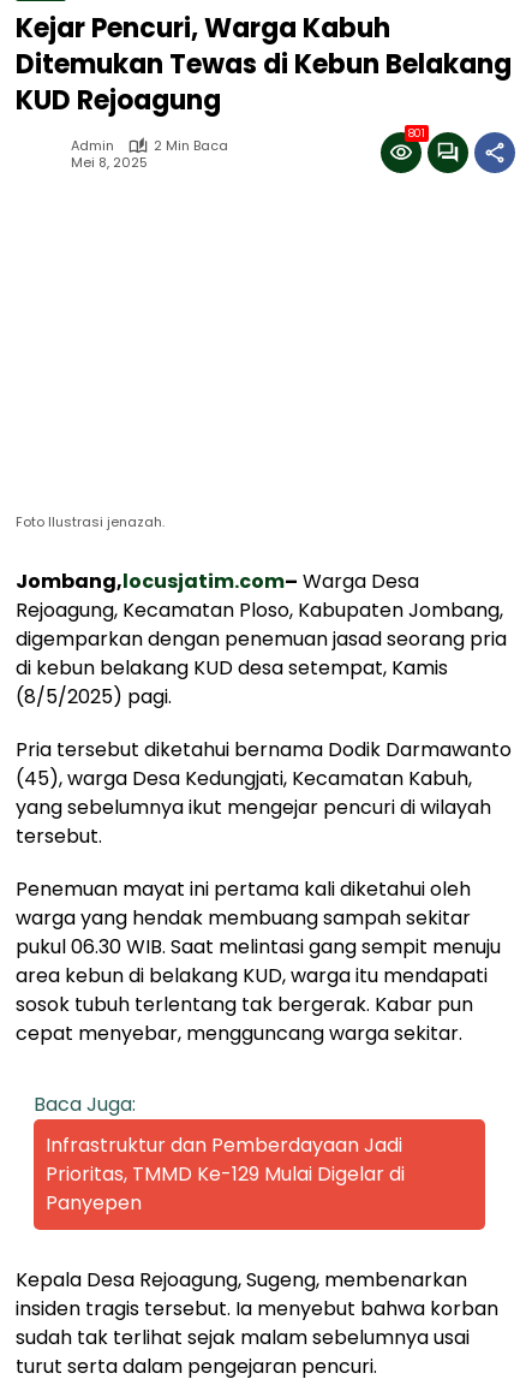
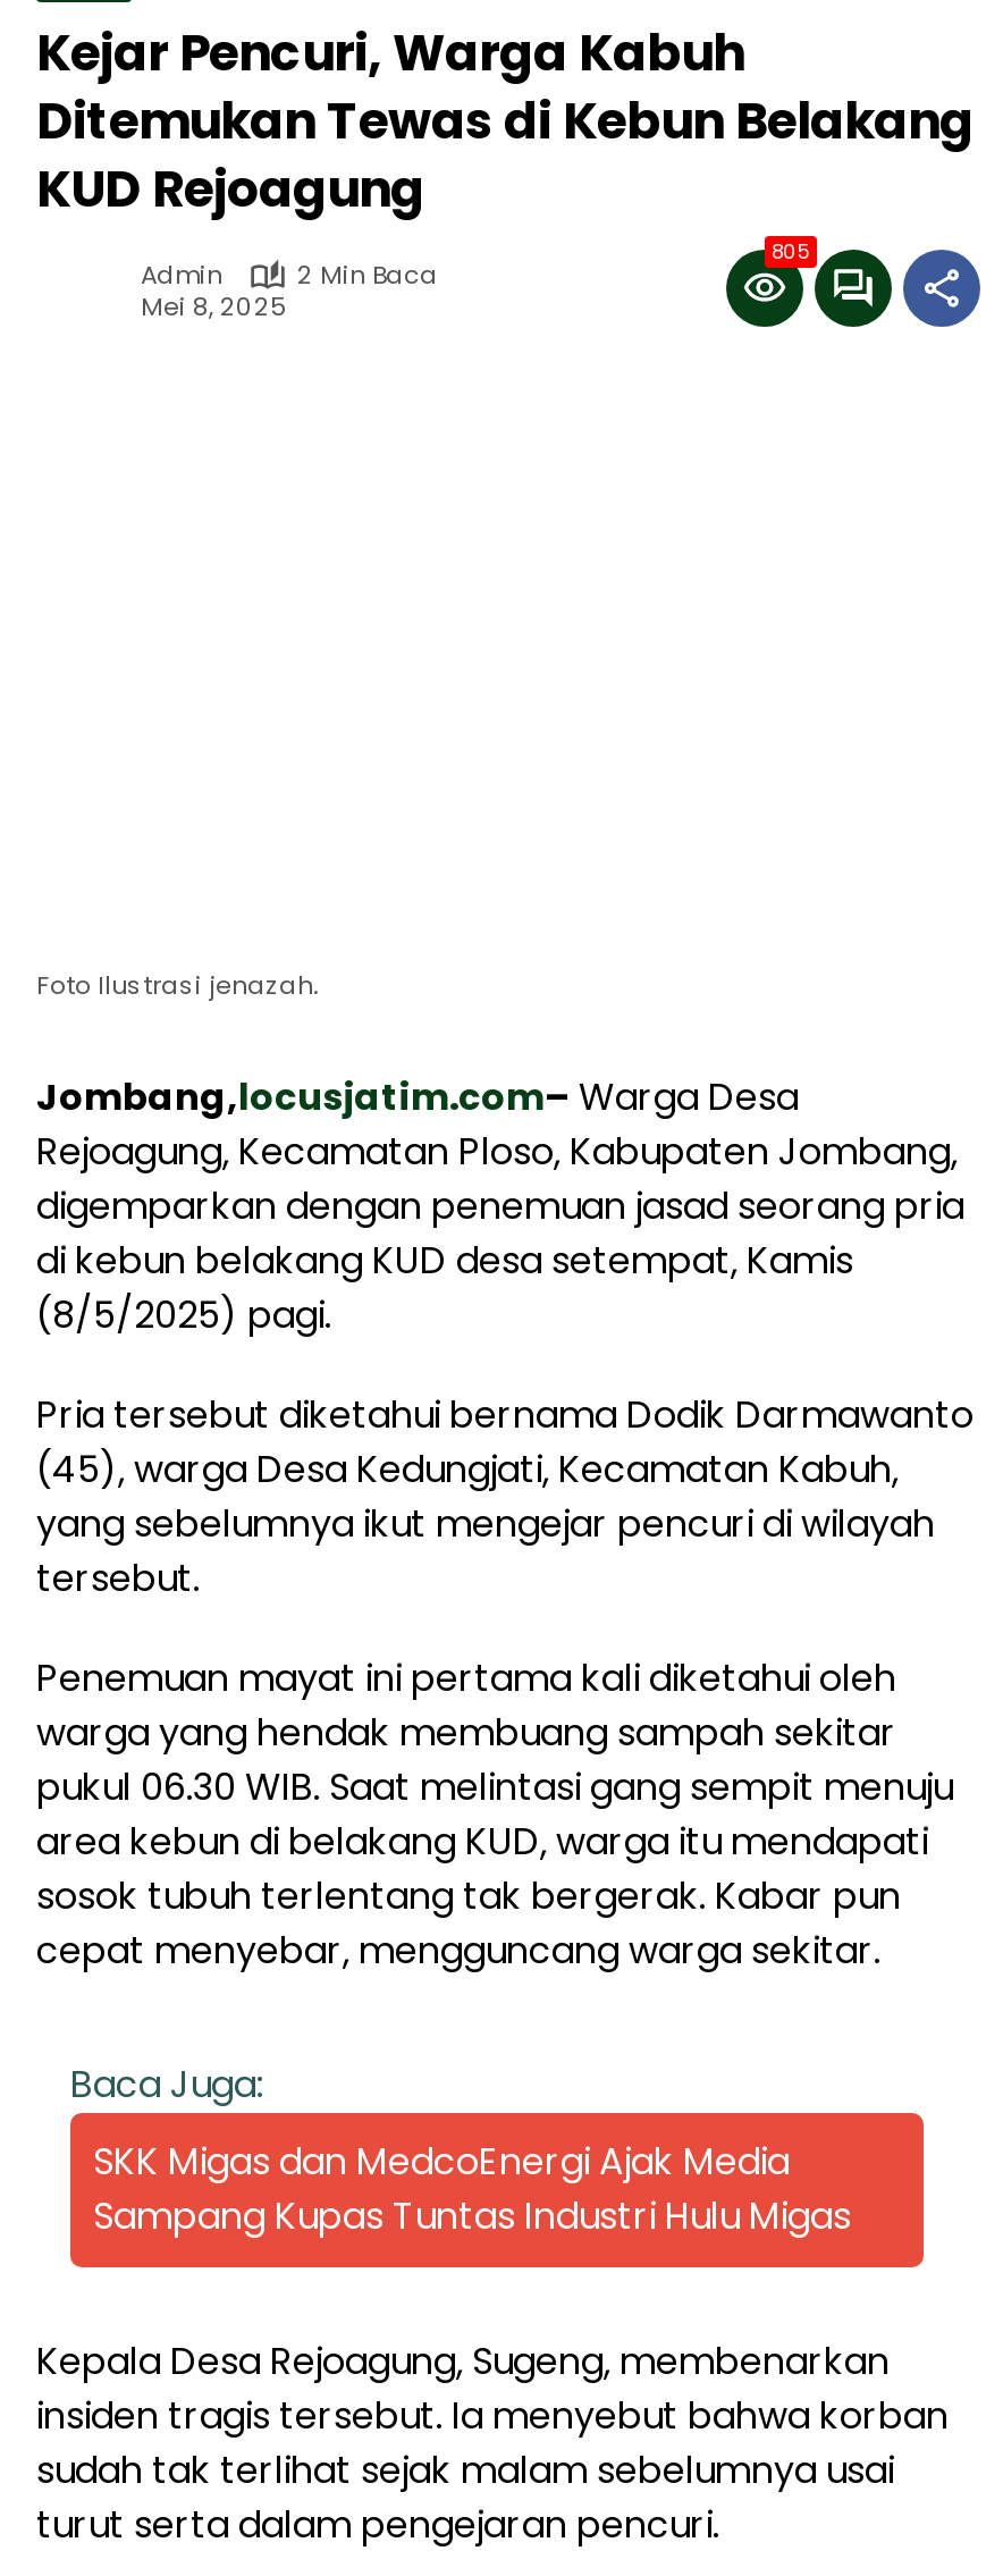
[408,126,425,141] 801 -> [772,238,810,266] 805
[46,1131,405,1216] Infrastruktur dan Pemberdayaan Jadi | Prioritas, TMMD Ke-129 Mulai Digelar di | Panyepen -> [93,2135,851,2241] SKK Migas dan MedcoEnergi Ajak Media | Sampang Kupas Tuntas Industri Hulu Migas

